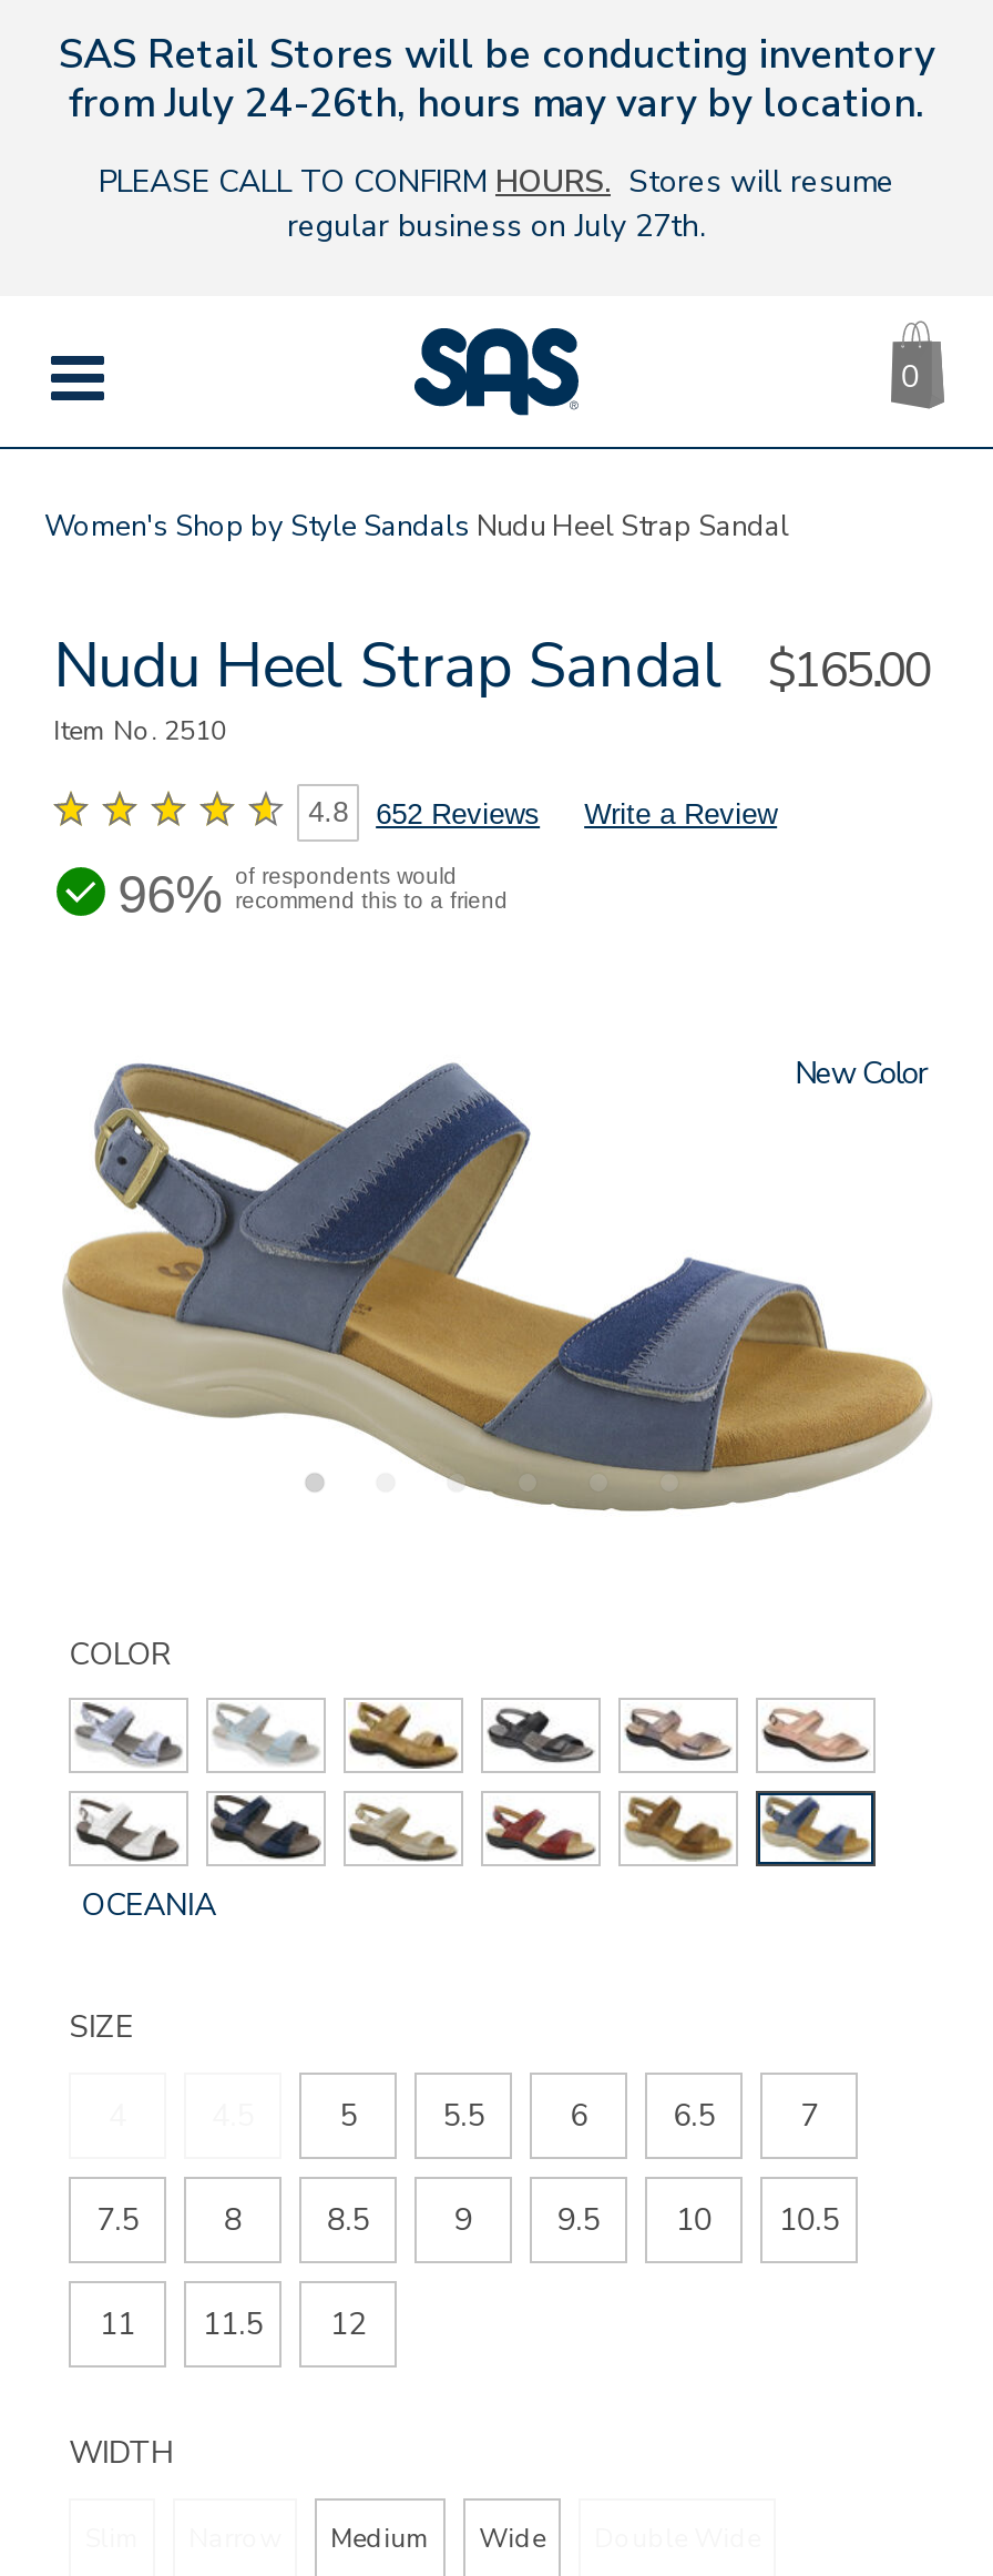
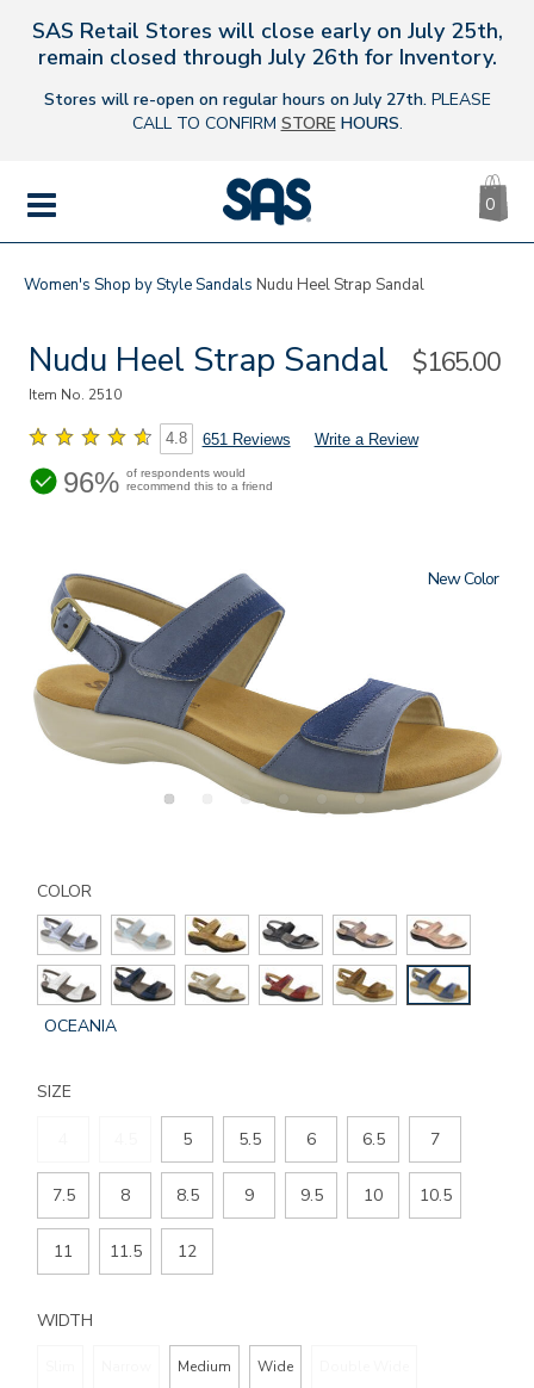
[59,28,934,130] SAS Retail Stores will be conducting inventory | from July 24-26th, hours may vary by location. -> [32,17,502,72] SAS Retail Stores will close early on July 25th, | remain closed through July 26th for Inventory.
[99,161,894,247] PLEASE CALL TO CONFIRM HOURS. Stores will resume | regular business on July 27th. -> [44,88,490,135] Stores will re-open on regular hours on July 27th. PLEASE | CALL TO CONFIRM STORE HOURS.
[308,796,777,830] 4.8 652 Reviews Write a Review -> [166,430,418,448] 4.8 651 Reviews Write a Review

